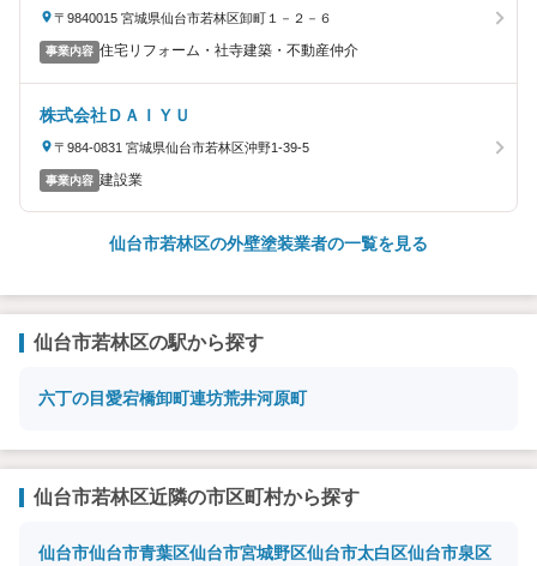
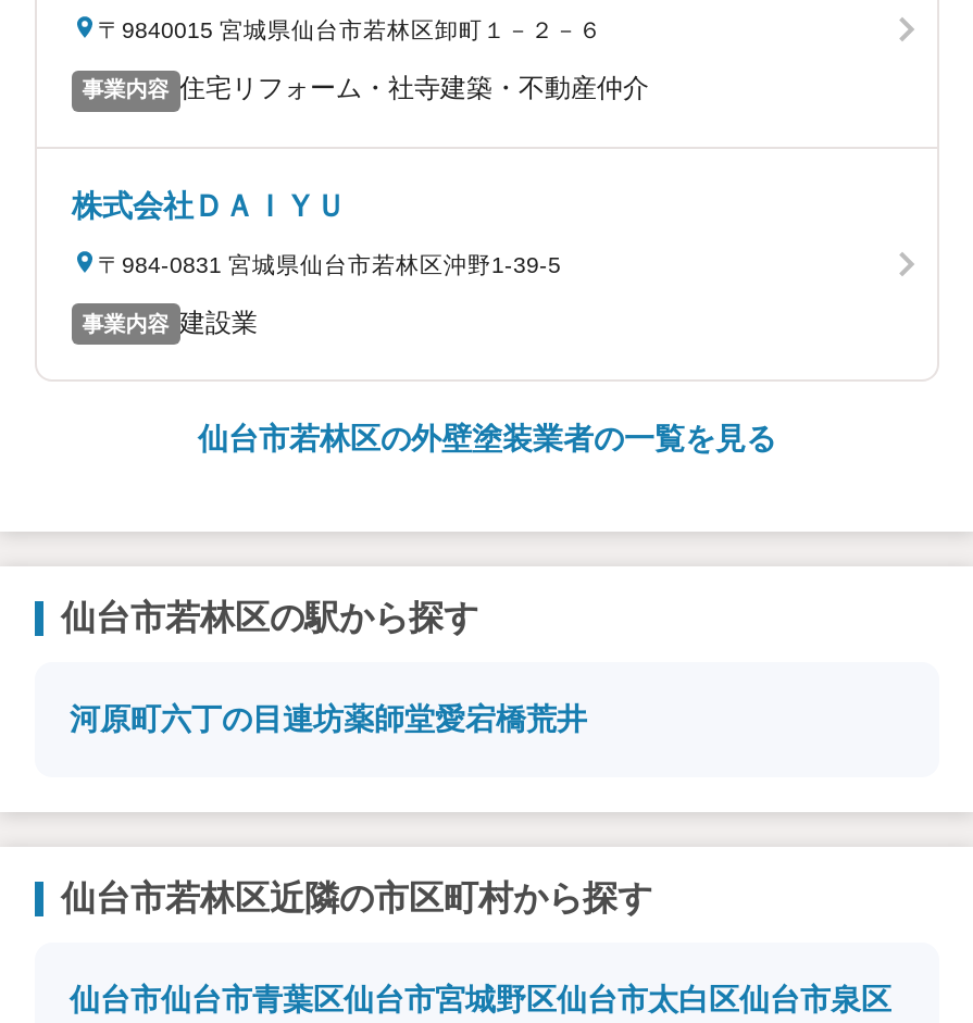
[38,389,307,408] 六丁の目愛宕橋卸町連坊荒井河原町 -> [70,701,587,736] 河原町六丁の目連坊薬師堂愛宕橋荒井

